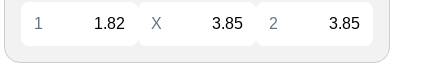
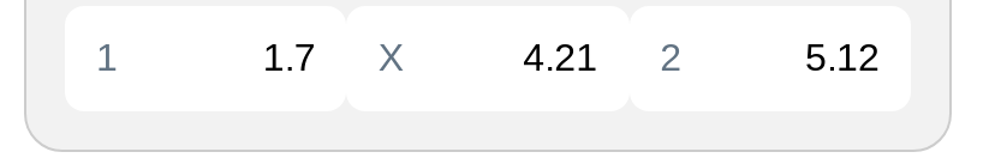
[94,15,162,32] 1.82 X -> [263,38,404,79] 1.7 X
[212,15,278,32] 3.85 2 -> [523,38,682,79] 4.21 2
[329,15,360,32] 3.85 -> [805,38,880,79] 5.12

